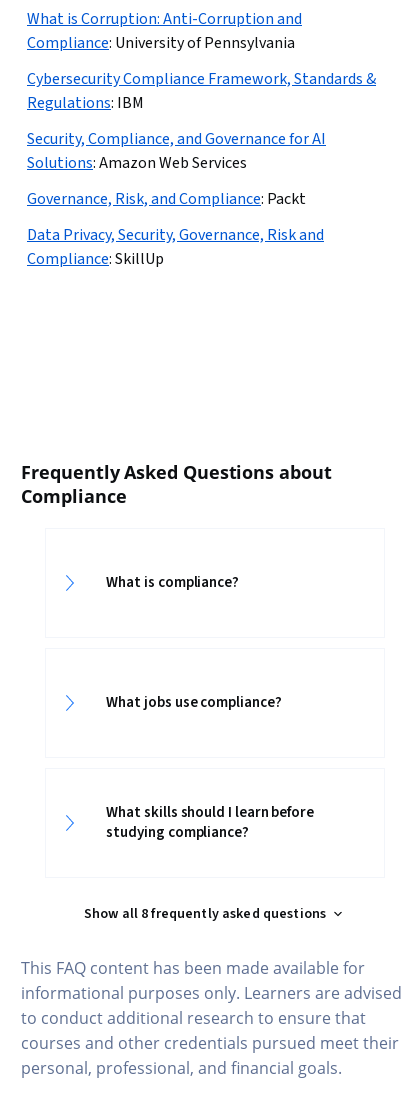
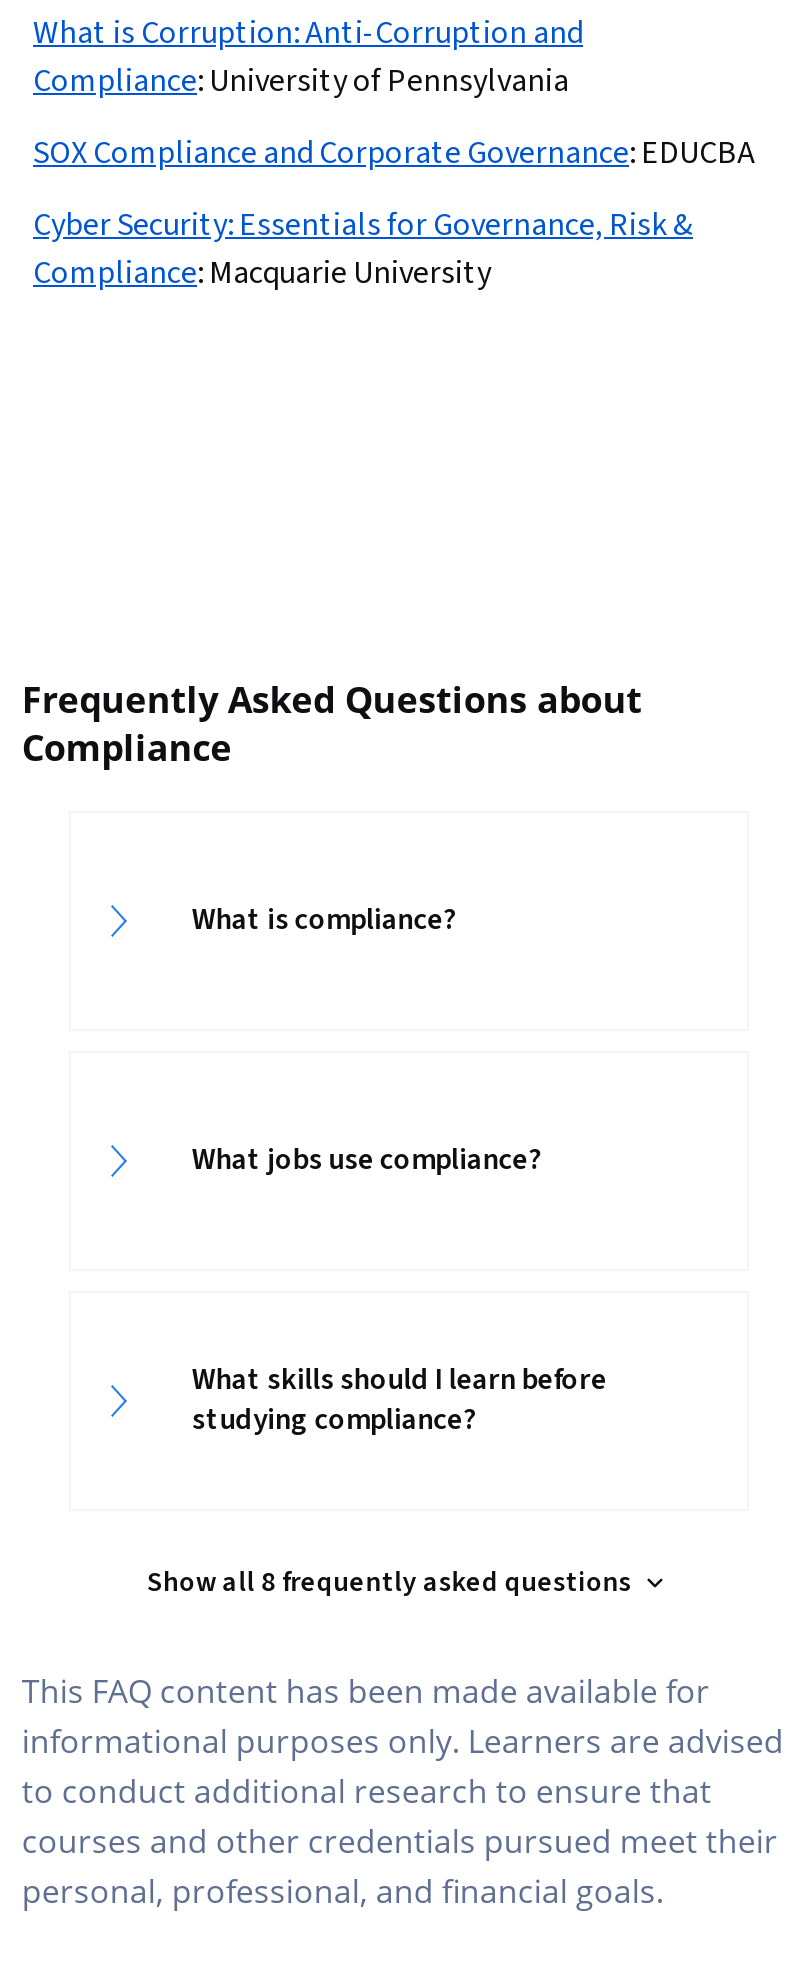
[27,68,376,270] Cybersecurity Compliance Framework, Standards & | Regulations: IBM | Security, Compliance, and Governance for AI | Solutions: Amazon Web Services | Governance, Risk, and Compliance: Packt | Data Privacy, Security, Governance, Risk and | Compliance: SkillUp -> [33,131,755,295] SOX Compliance and Corporate Governance: EDUCBA | Cyber Security: Essentials for Governance, Risk & | Compliance: Macquarie University

